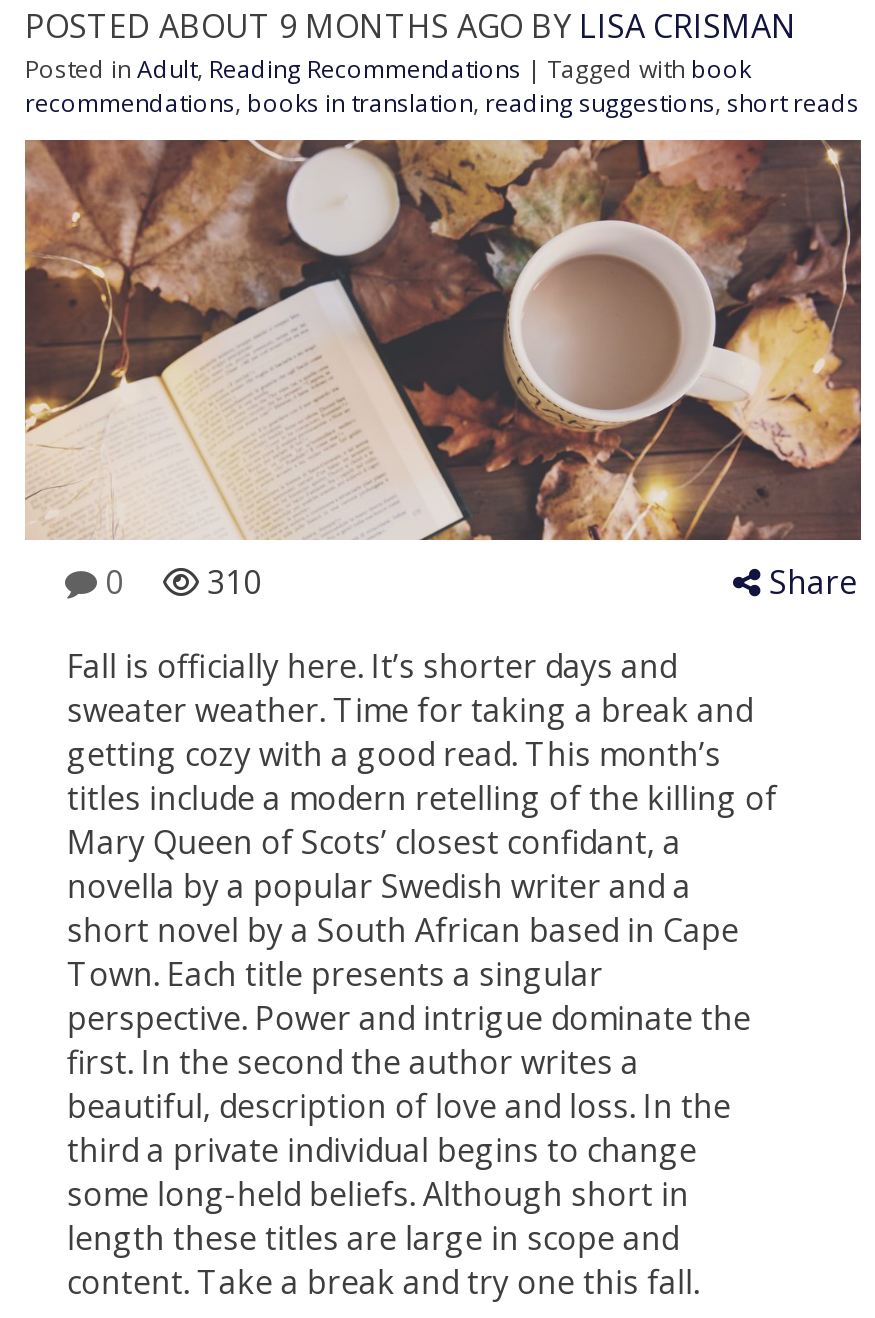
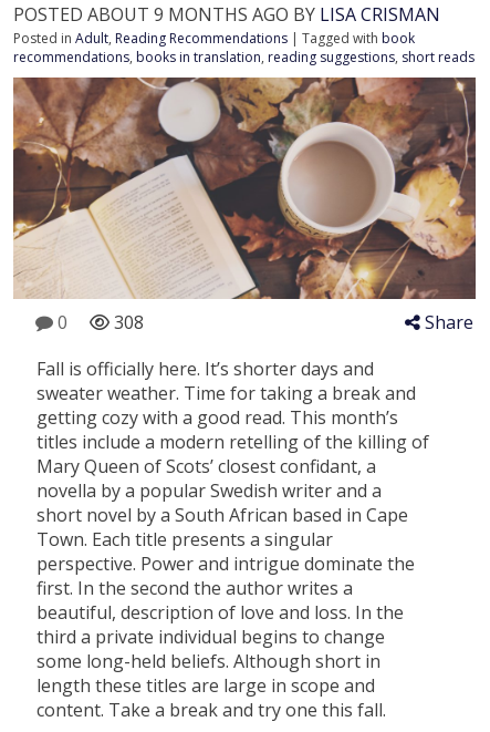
[97,560,261,604] 0 310 -> [53,310,144,334] 0 308

